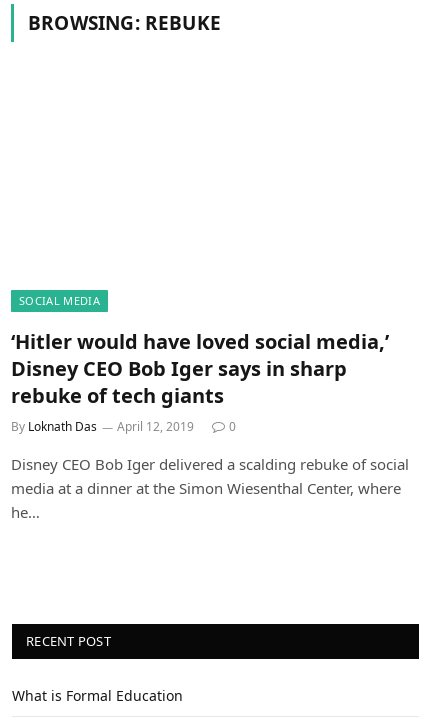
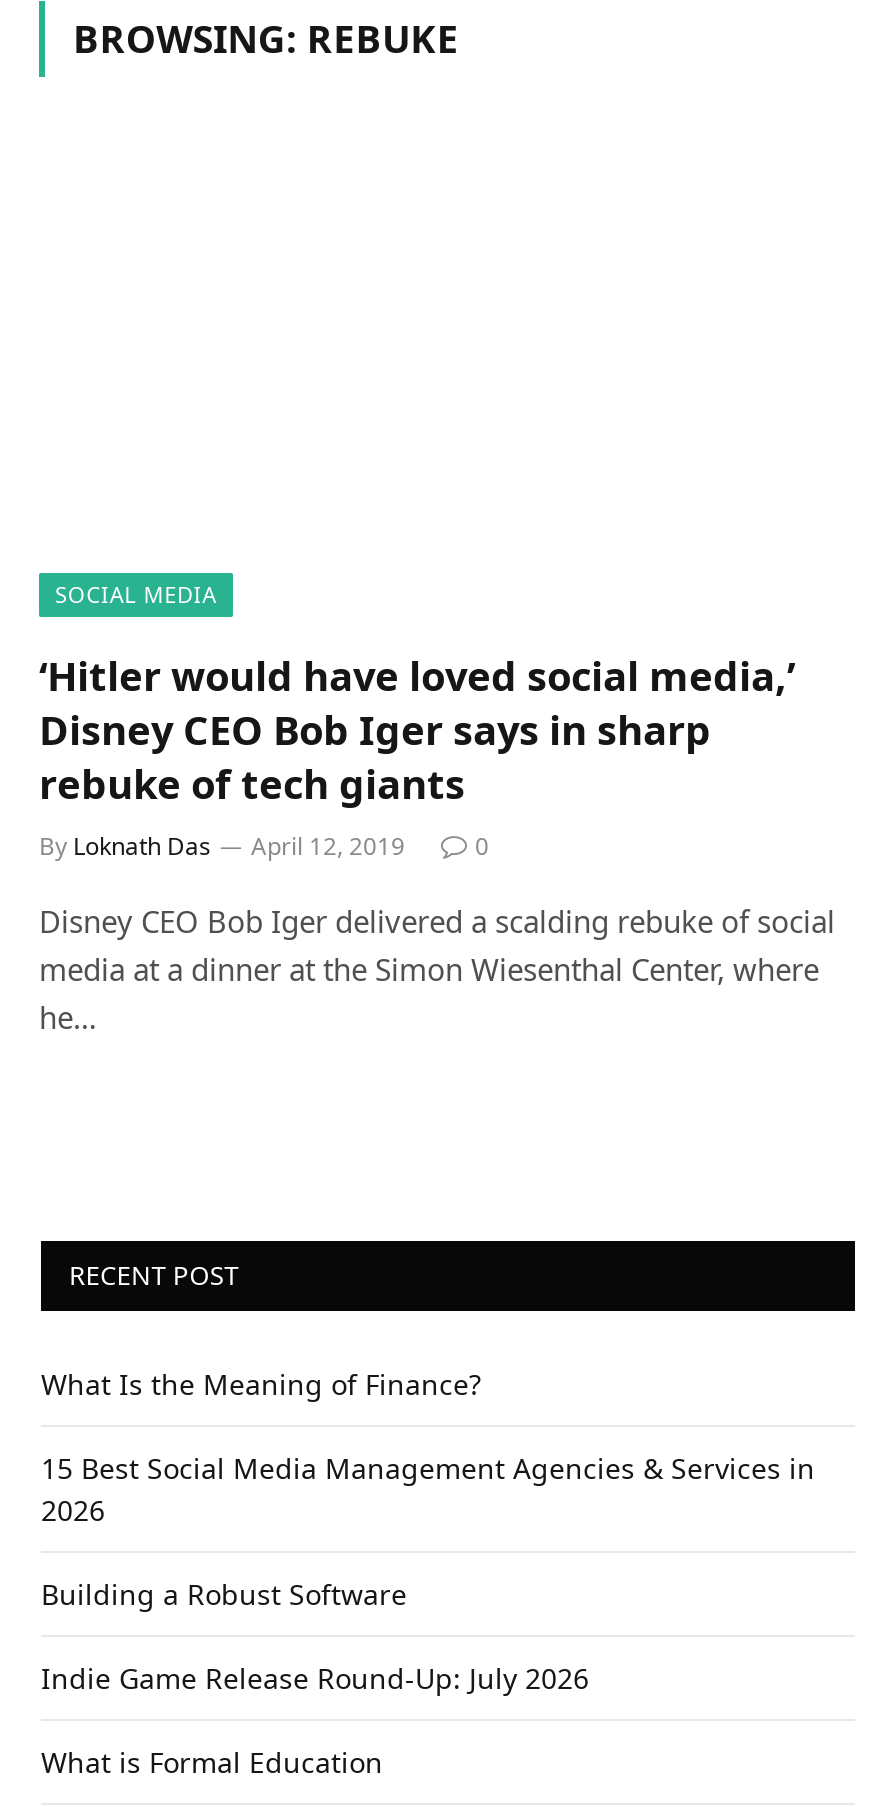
none -> [41,1364,815,1696] What Is the Meaning of Finance? | 15 Best Social Media Management Agencies & Services in | 2026 | Building a Robust Software | Indie Game Release Round-Up: July 2026

